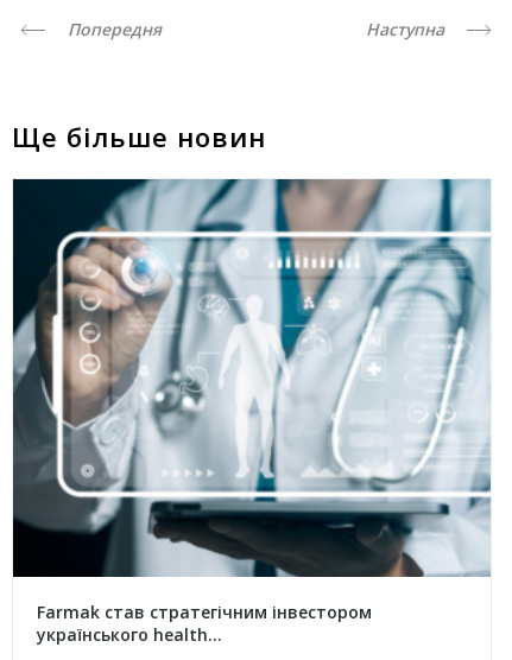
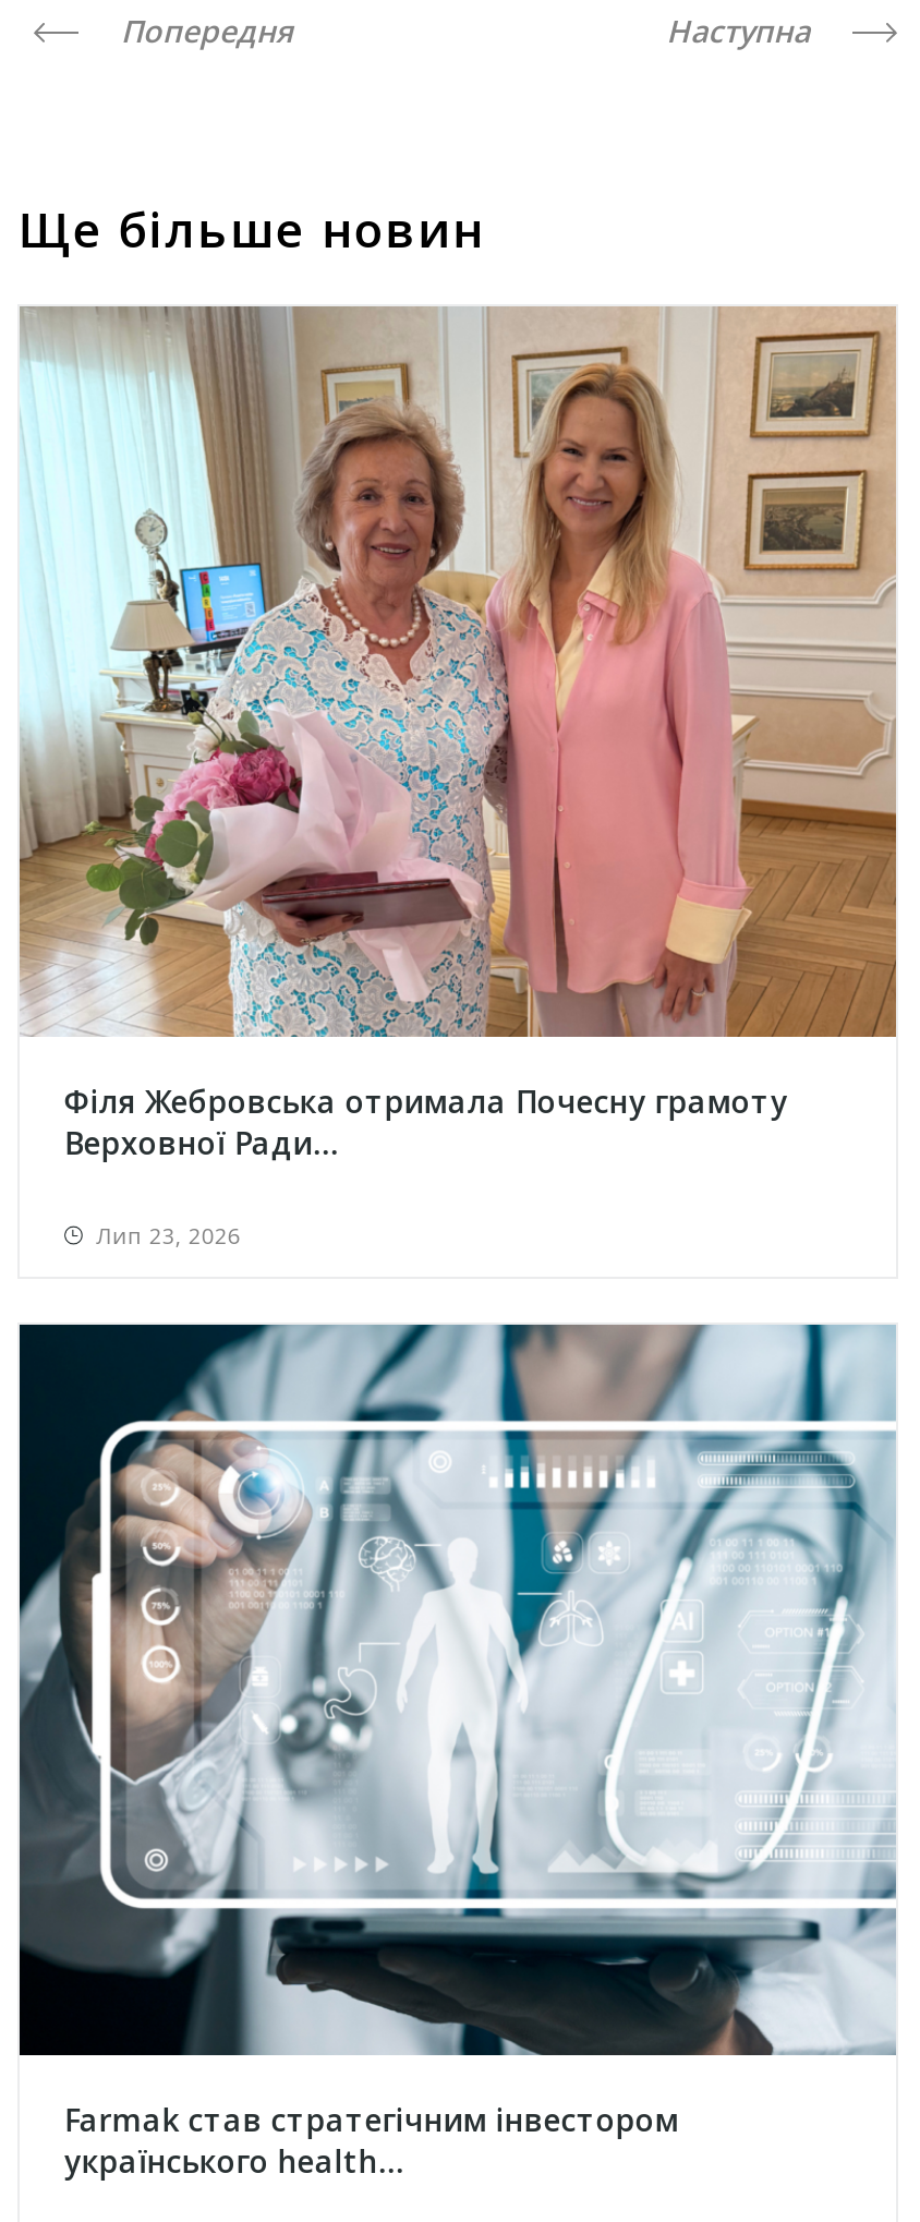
none -> [17,304,898,1251] [image] | Філя Жебровська отримала Почесну грамоту | Верховної Ради... | Лип 23, 2026

